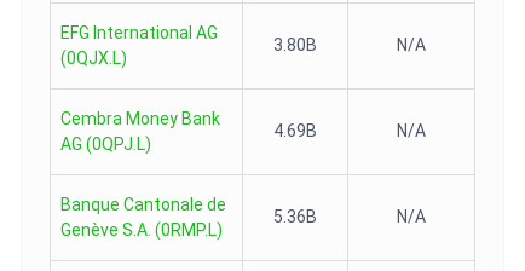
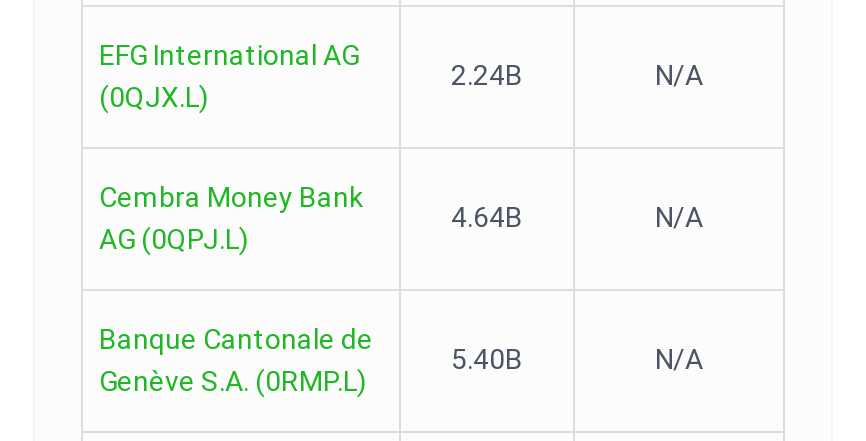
[273,35,317,54] 3.80B -> [451,59,523,91] 2.24B
[273,121,317,140] 4.69B -> [451,201,523,233] 4.64B
[273,207,317,226] 5.36B -> [451,343,523,375] 5.40B

